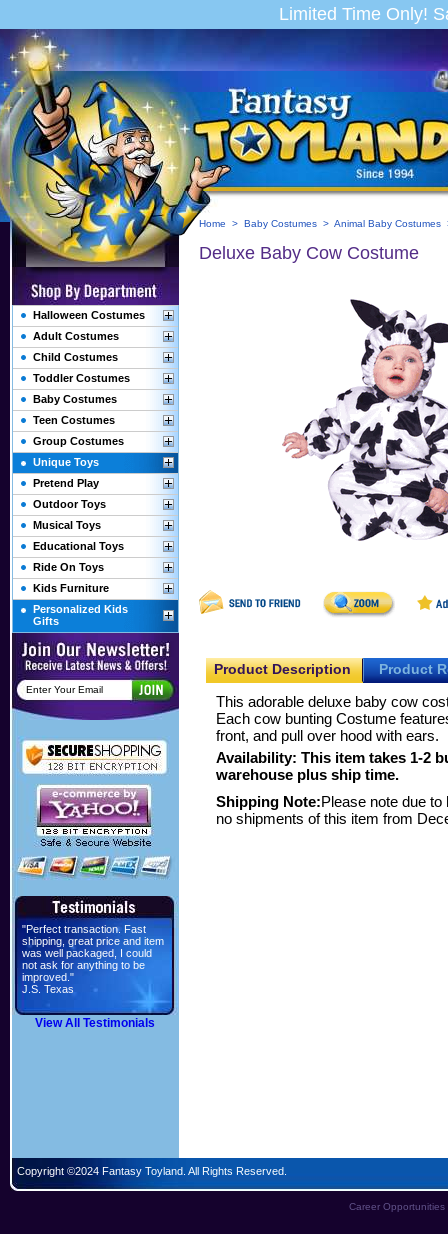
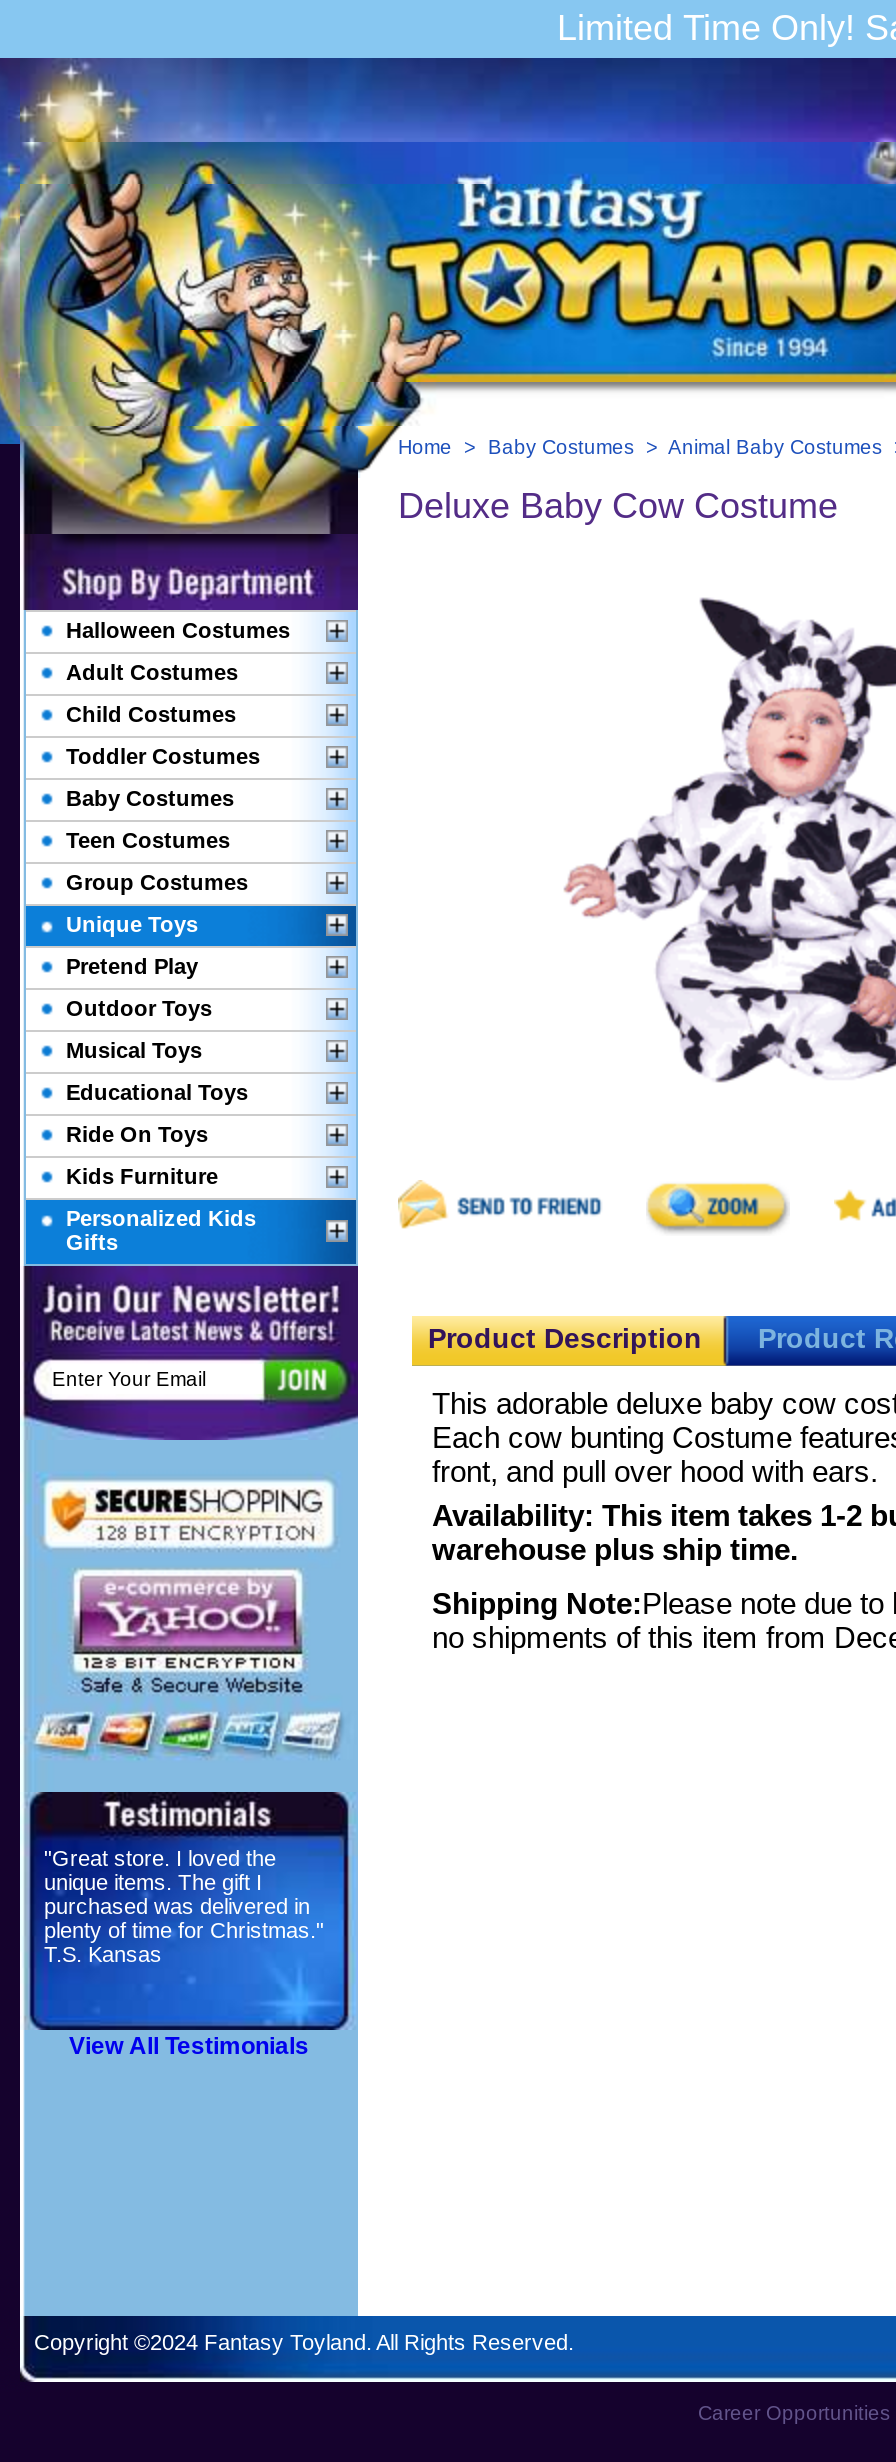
[22,923,164,995] "Perfect transaction. Fast | shipping, great price and item | was well packaged, I could | not ask for anything to be | improved." | J.S. Texas -> [44,1846,324,1966] "Great store. I loved the | unique items. The gift I | purchased was delivered in | plenty of time for Christmas." | T.S. Kansas

